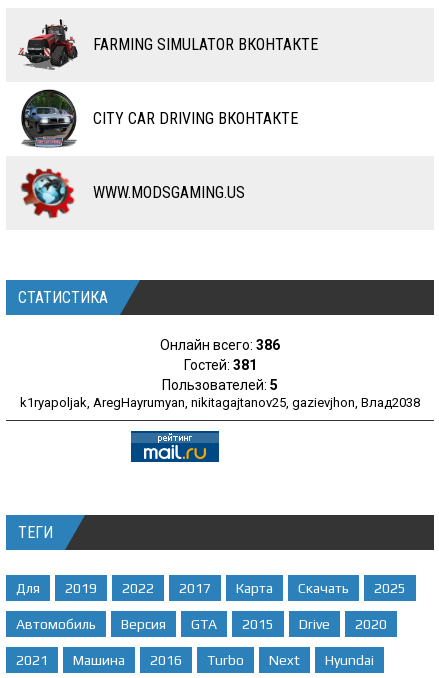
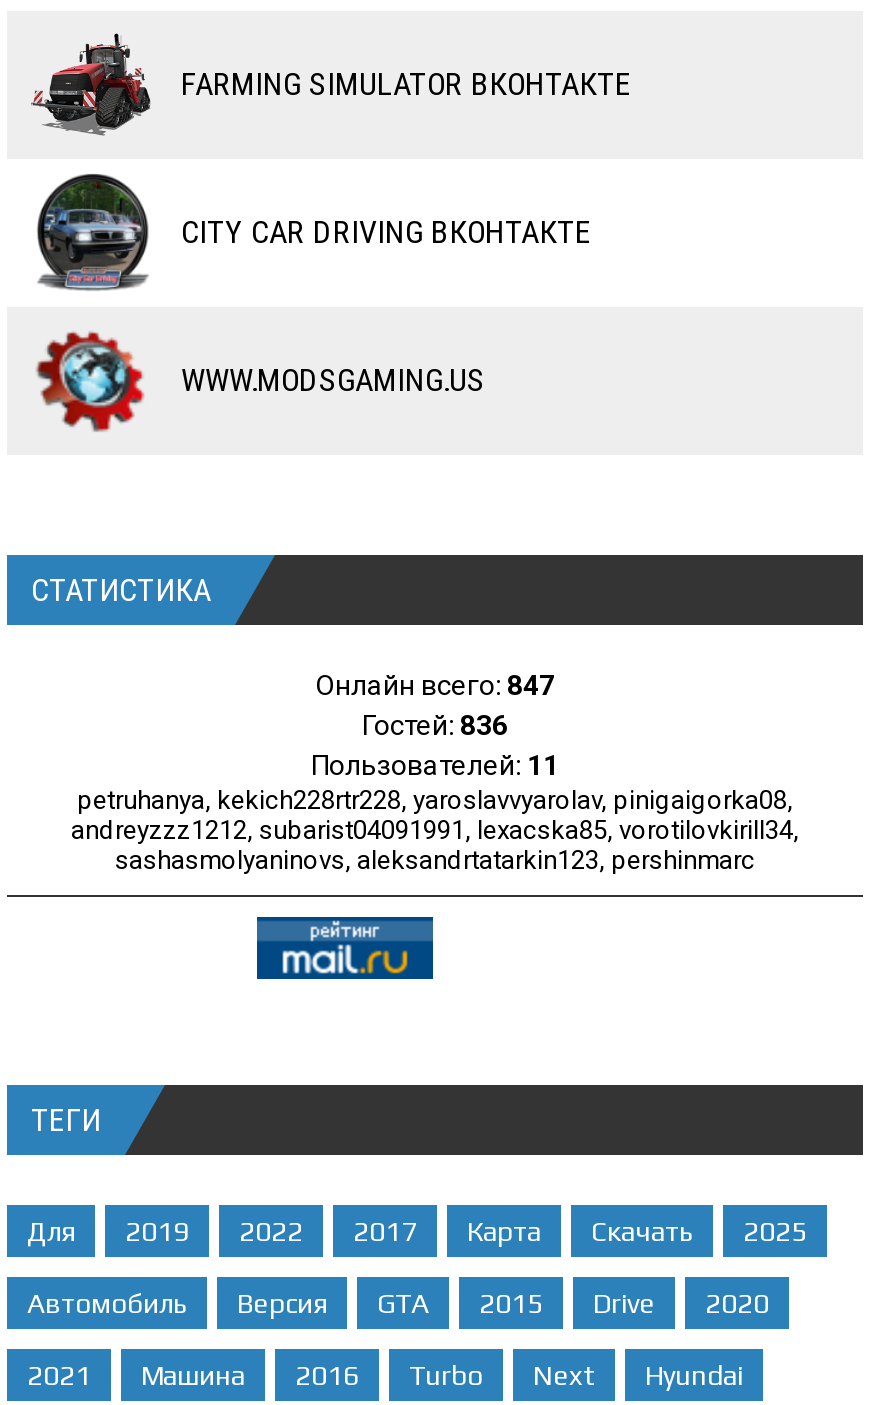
[20,337,420,410] Онлайн всего: 386 | Гостей: 381 | Пользователей: 5 | k1ryapoljak, AregHayrumyan, nikitagajtanov25, gazievjhon, Влад2038 -> [71,670,799,876] Онлайн всего: 847 | Гостей: 836 | Пользователей: 11 | petruhanya, kekich228rtr228, yaroslavvyarolav, pinigaigorka08, | andreyzzz1212, subarist04091991, lexacska85, vorotilovkirill34, | sashasmolyaninovs, aleksandrtatarkin123, pershinmarc

